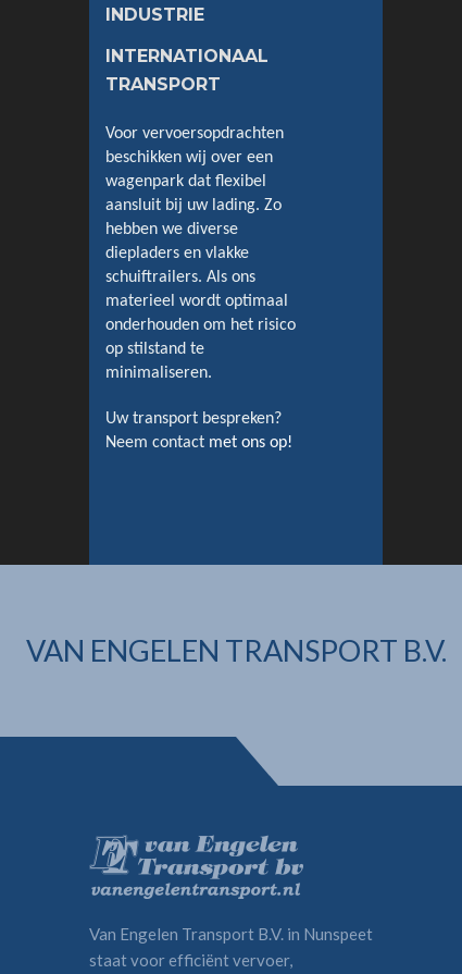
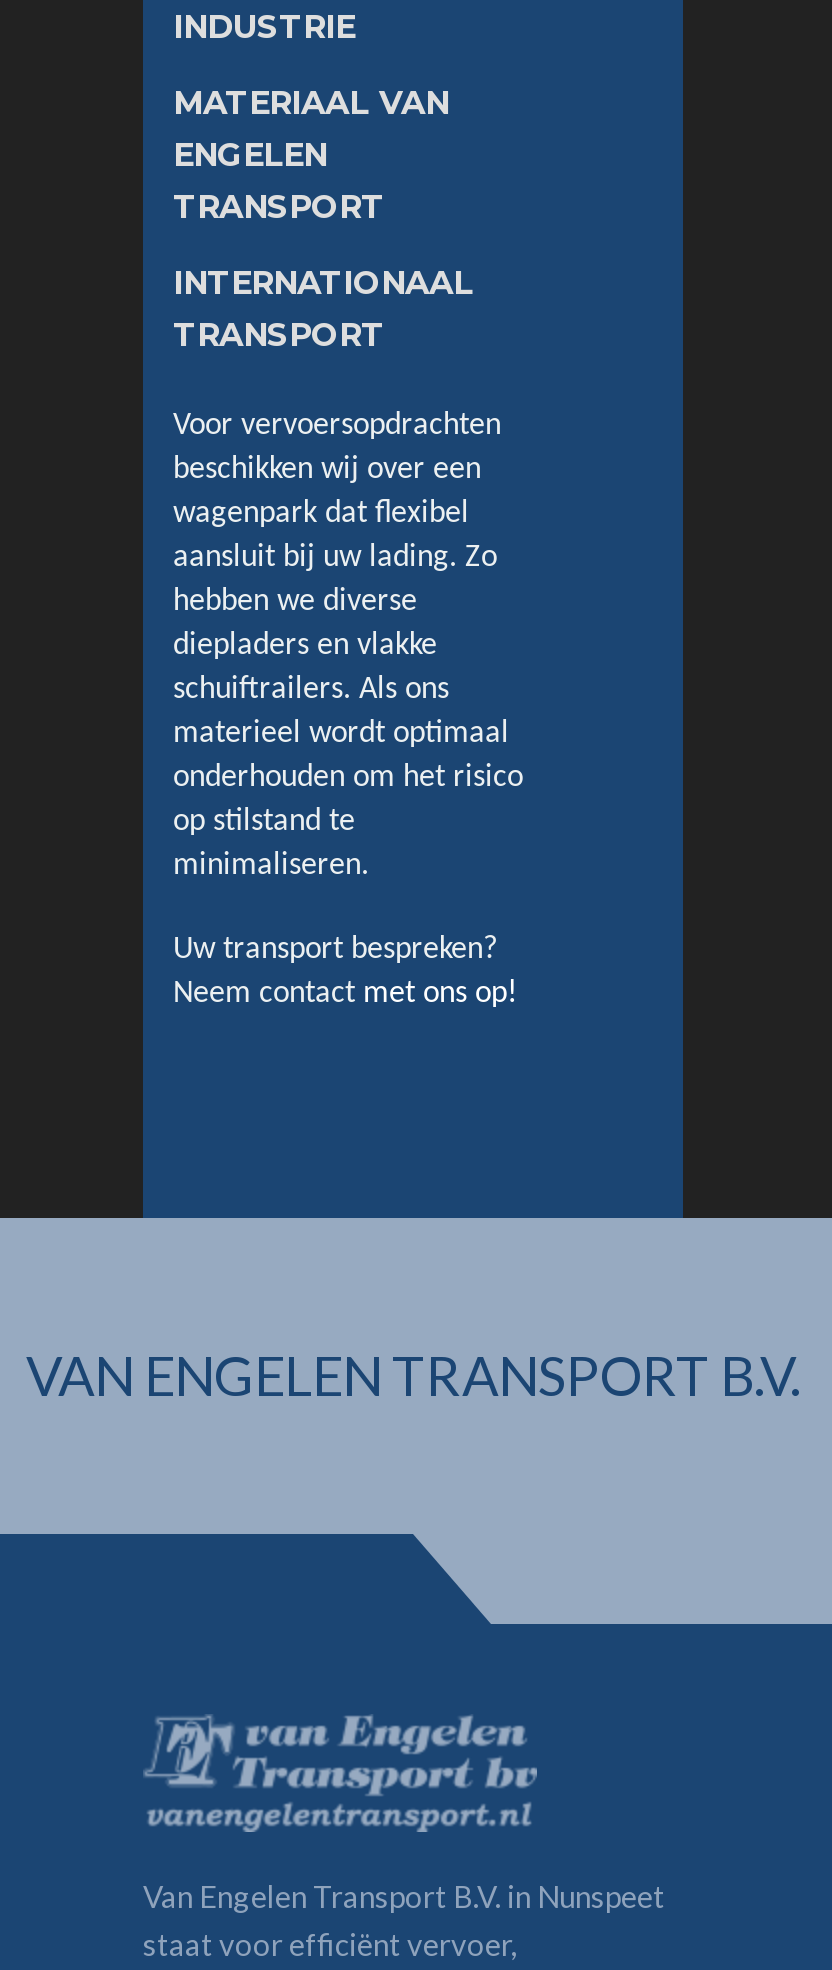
none -> [173,84,449,226] MATERIAAL VAN | ENGELEN | TRANSPORT

